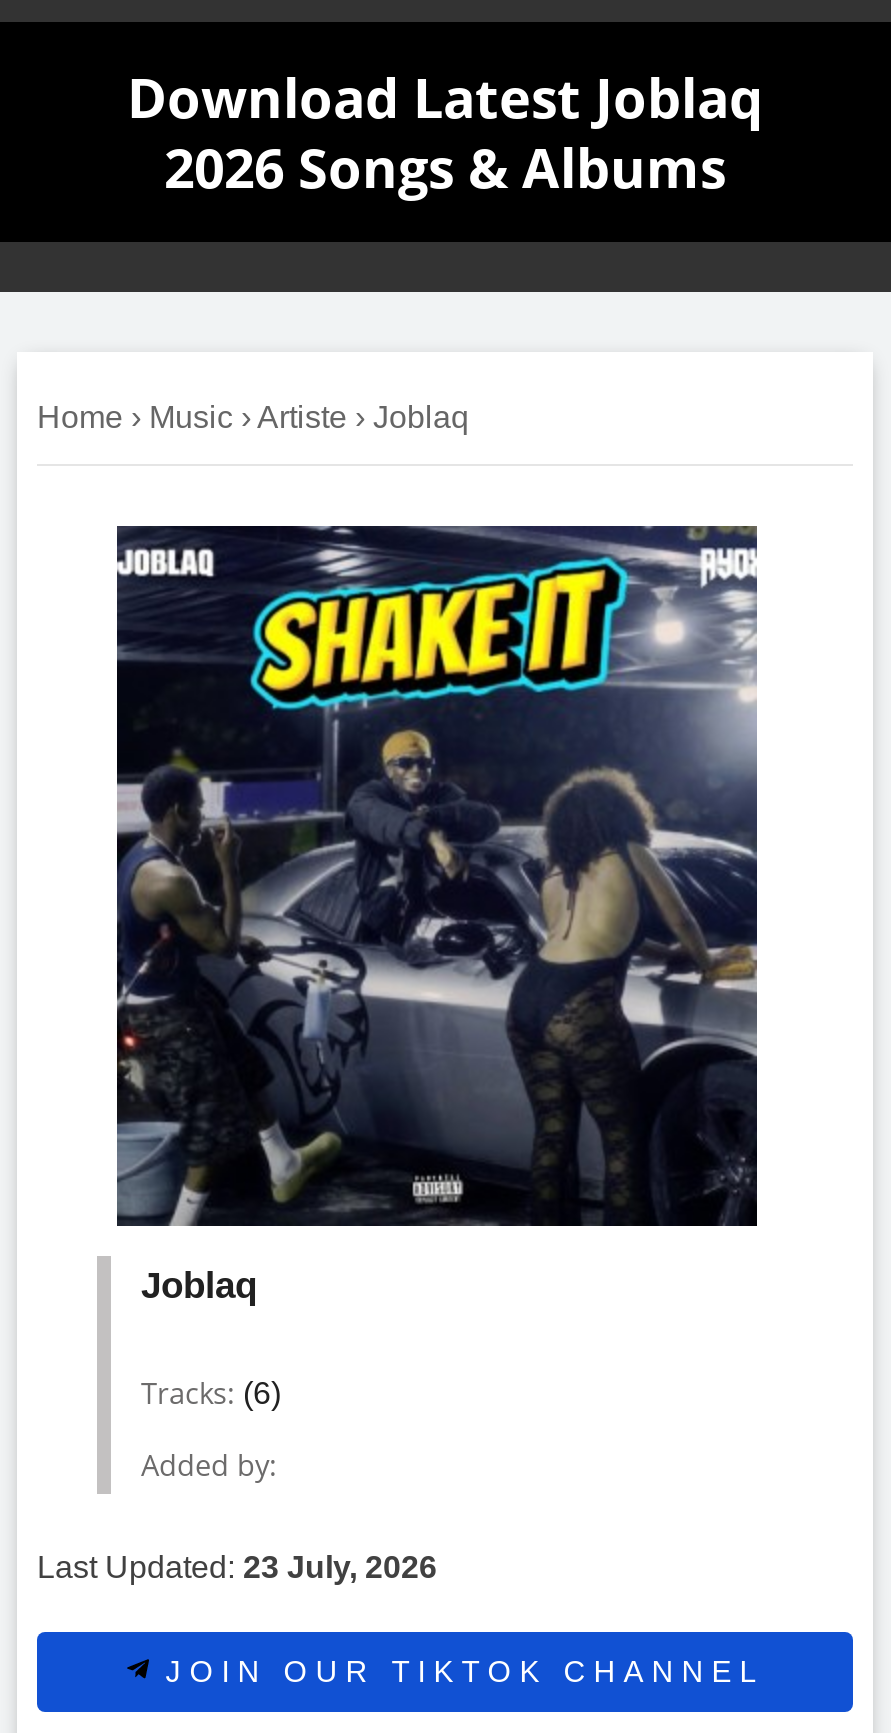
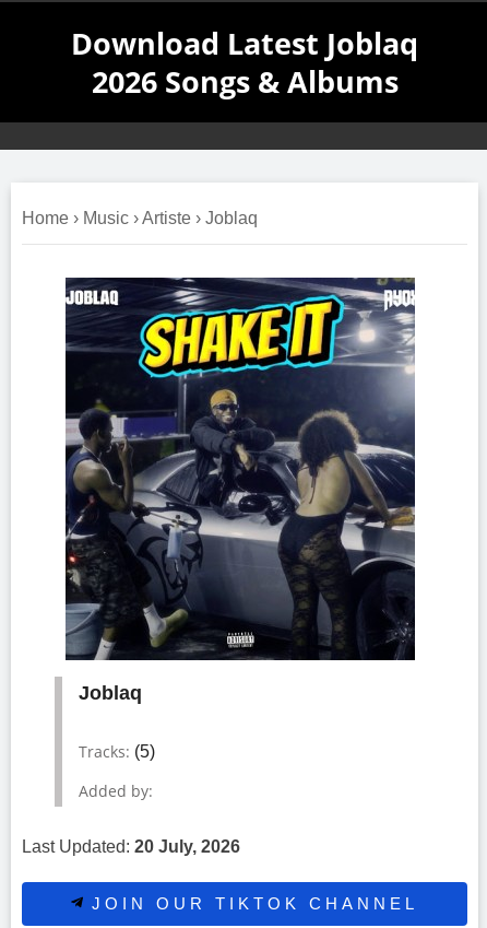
[141,1374,281,1412] Tracks: (6) -> [79,741,155,762] Tracks: (5)
[37,1550,437,1584] Last Updated: 23 July, 2026 -> [22,837,240,856] Last Updated: 20 July, 2026

